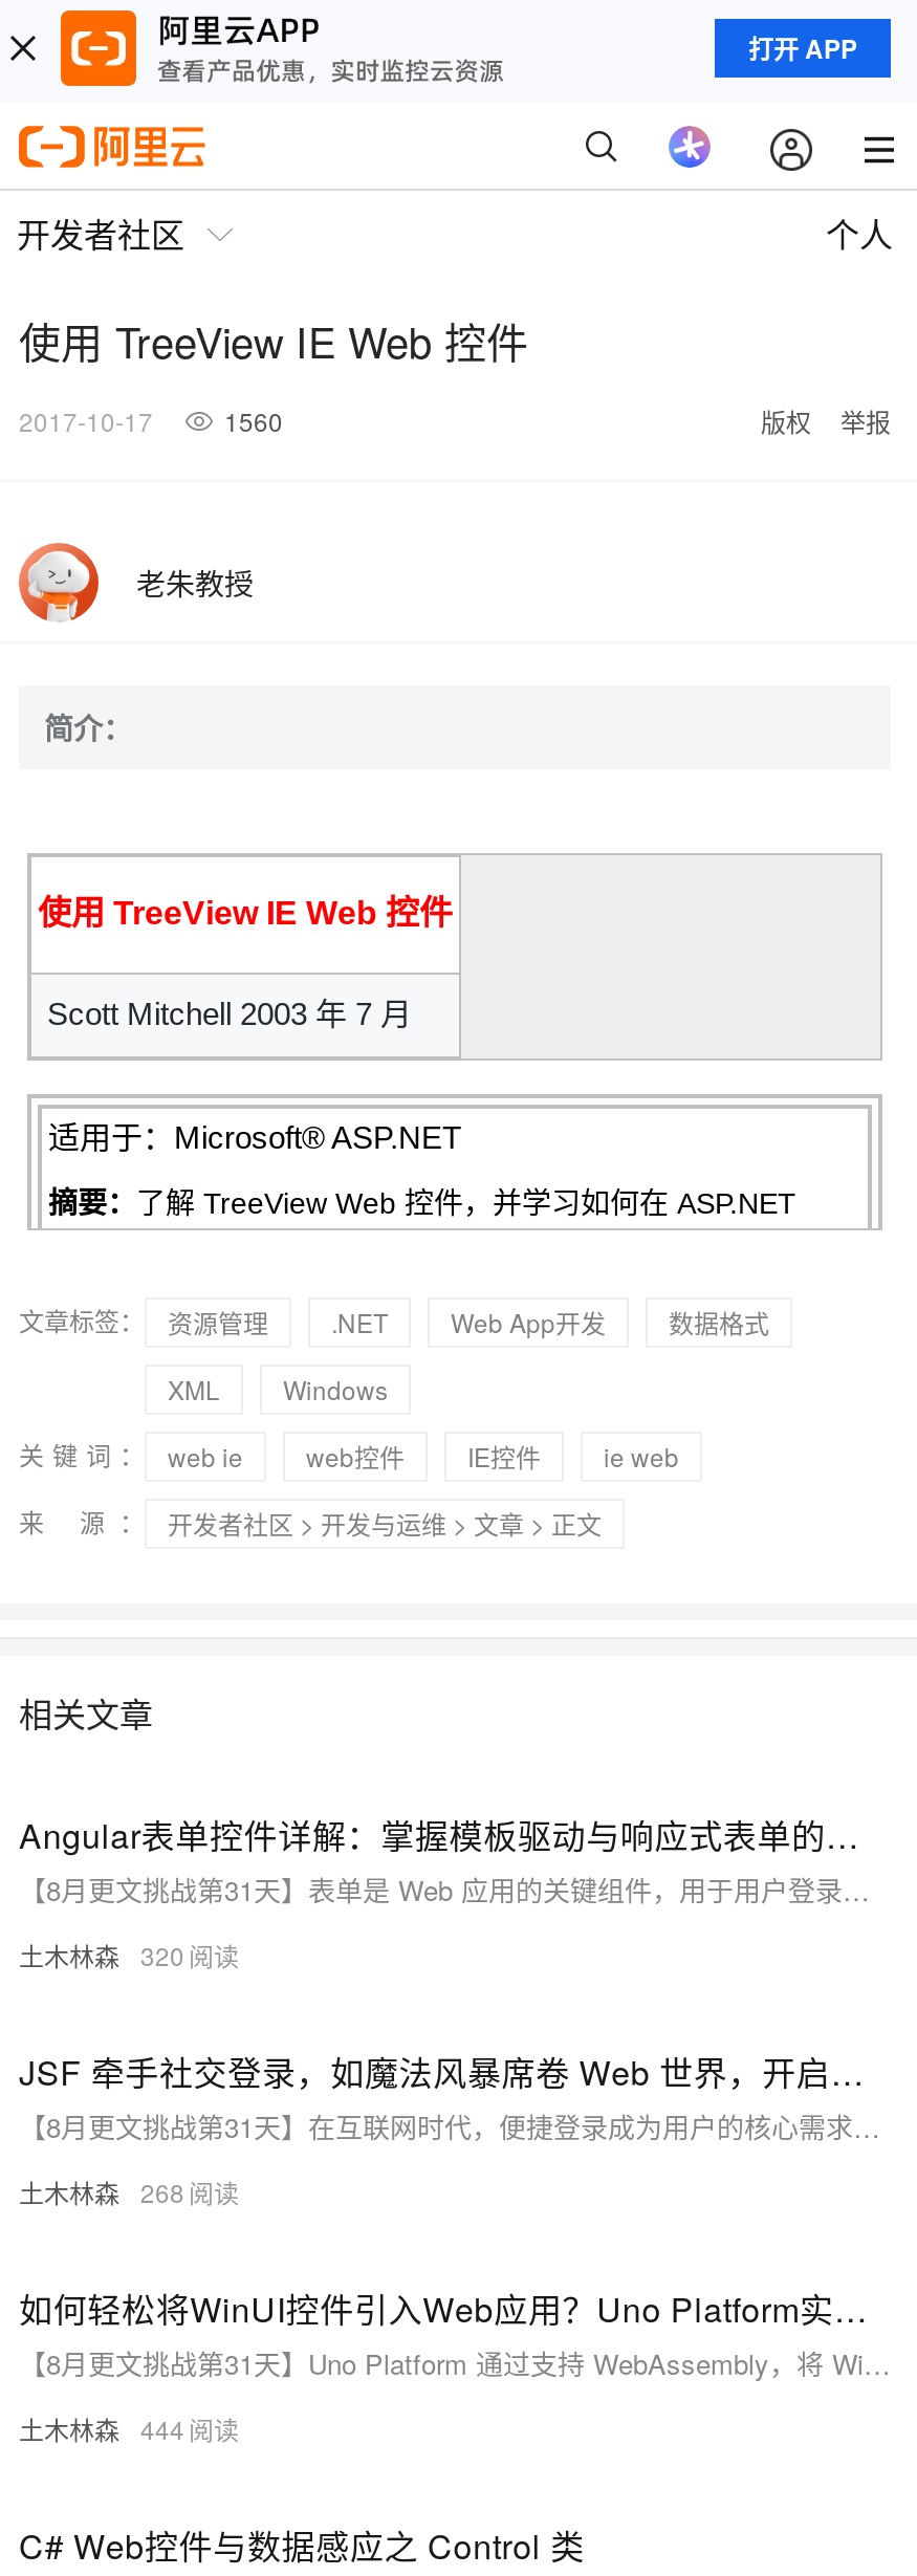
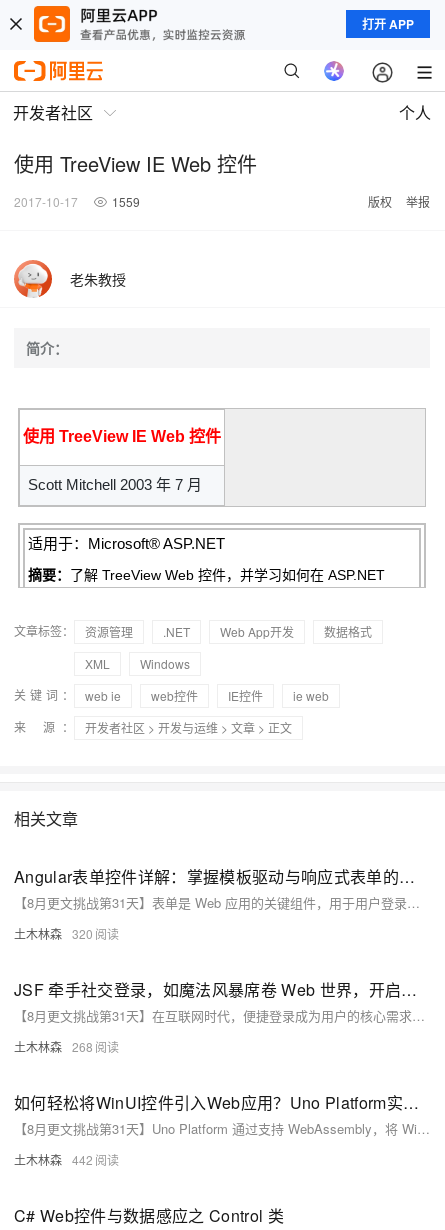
[19,402,283,438] 2017-10-17 1560 -> [14,193,140,210] 2017-10-17 1559
[19,2410,184,2446] 土木林森 444 -> [14,1151,93,1168] 土木林森 442

